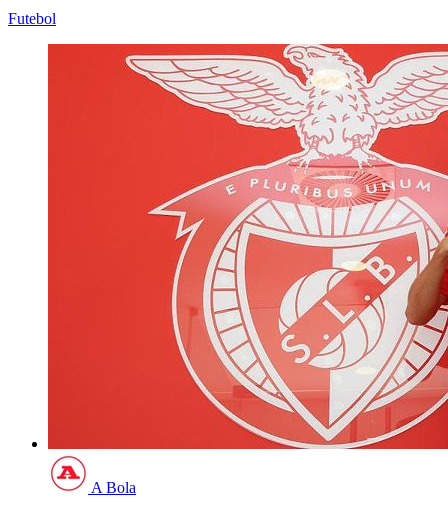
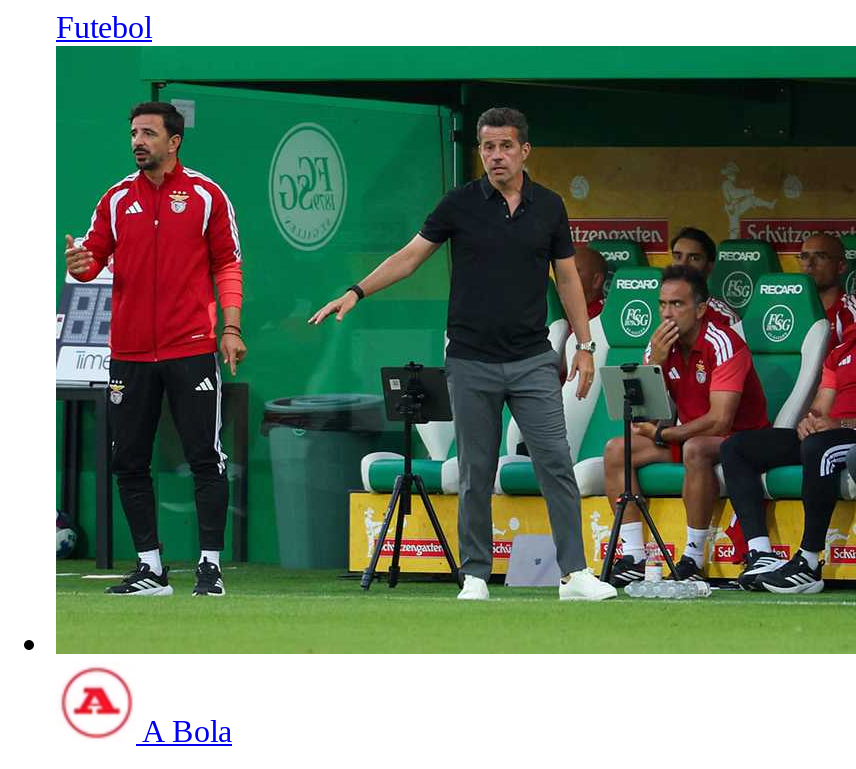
[47,43,445,450] [image] -> [54,43,850,655] [image]

